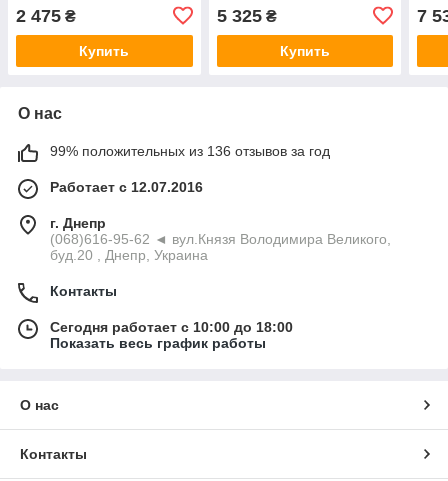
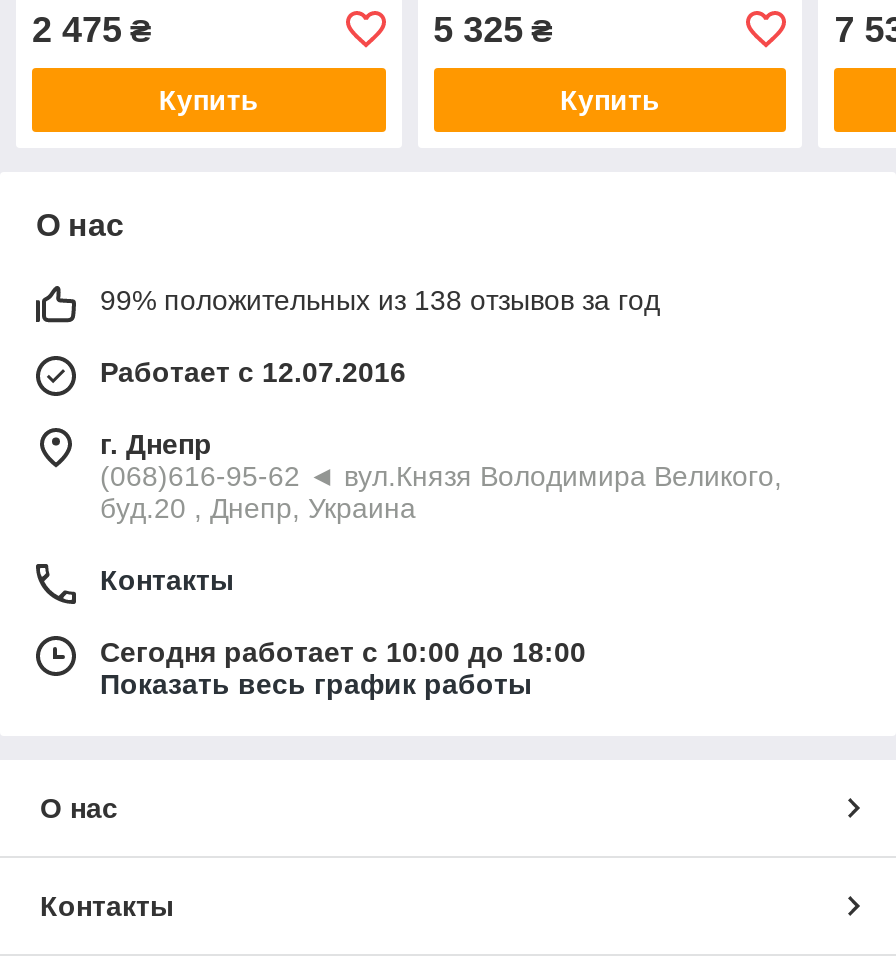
[50,143,330,159] 99% положительных из 136 отзывов за год -> [100,284,660,316] 99% положительных из 138 отзывов за год

